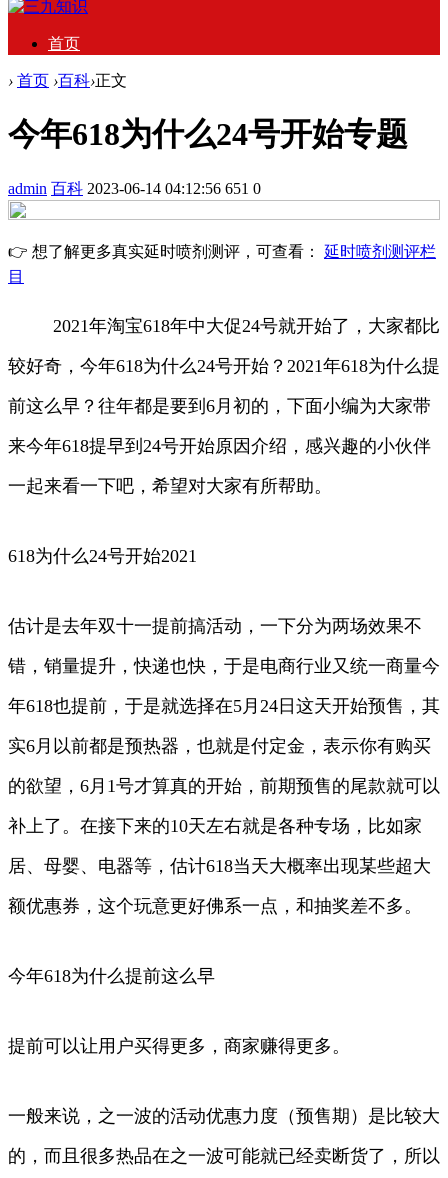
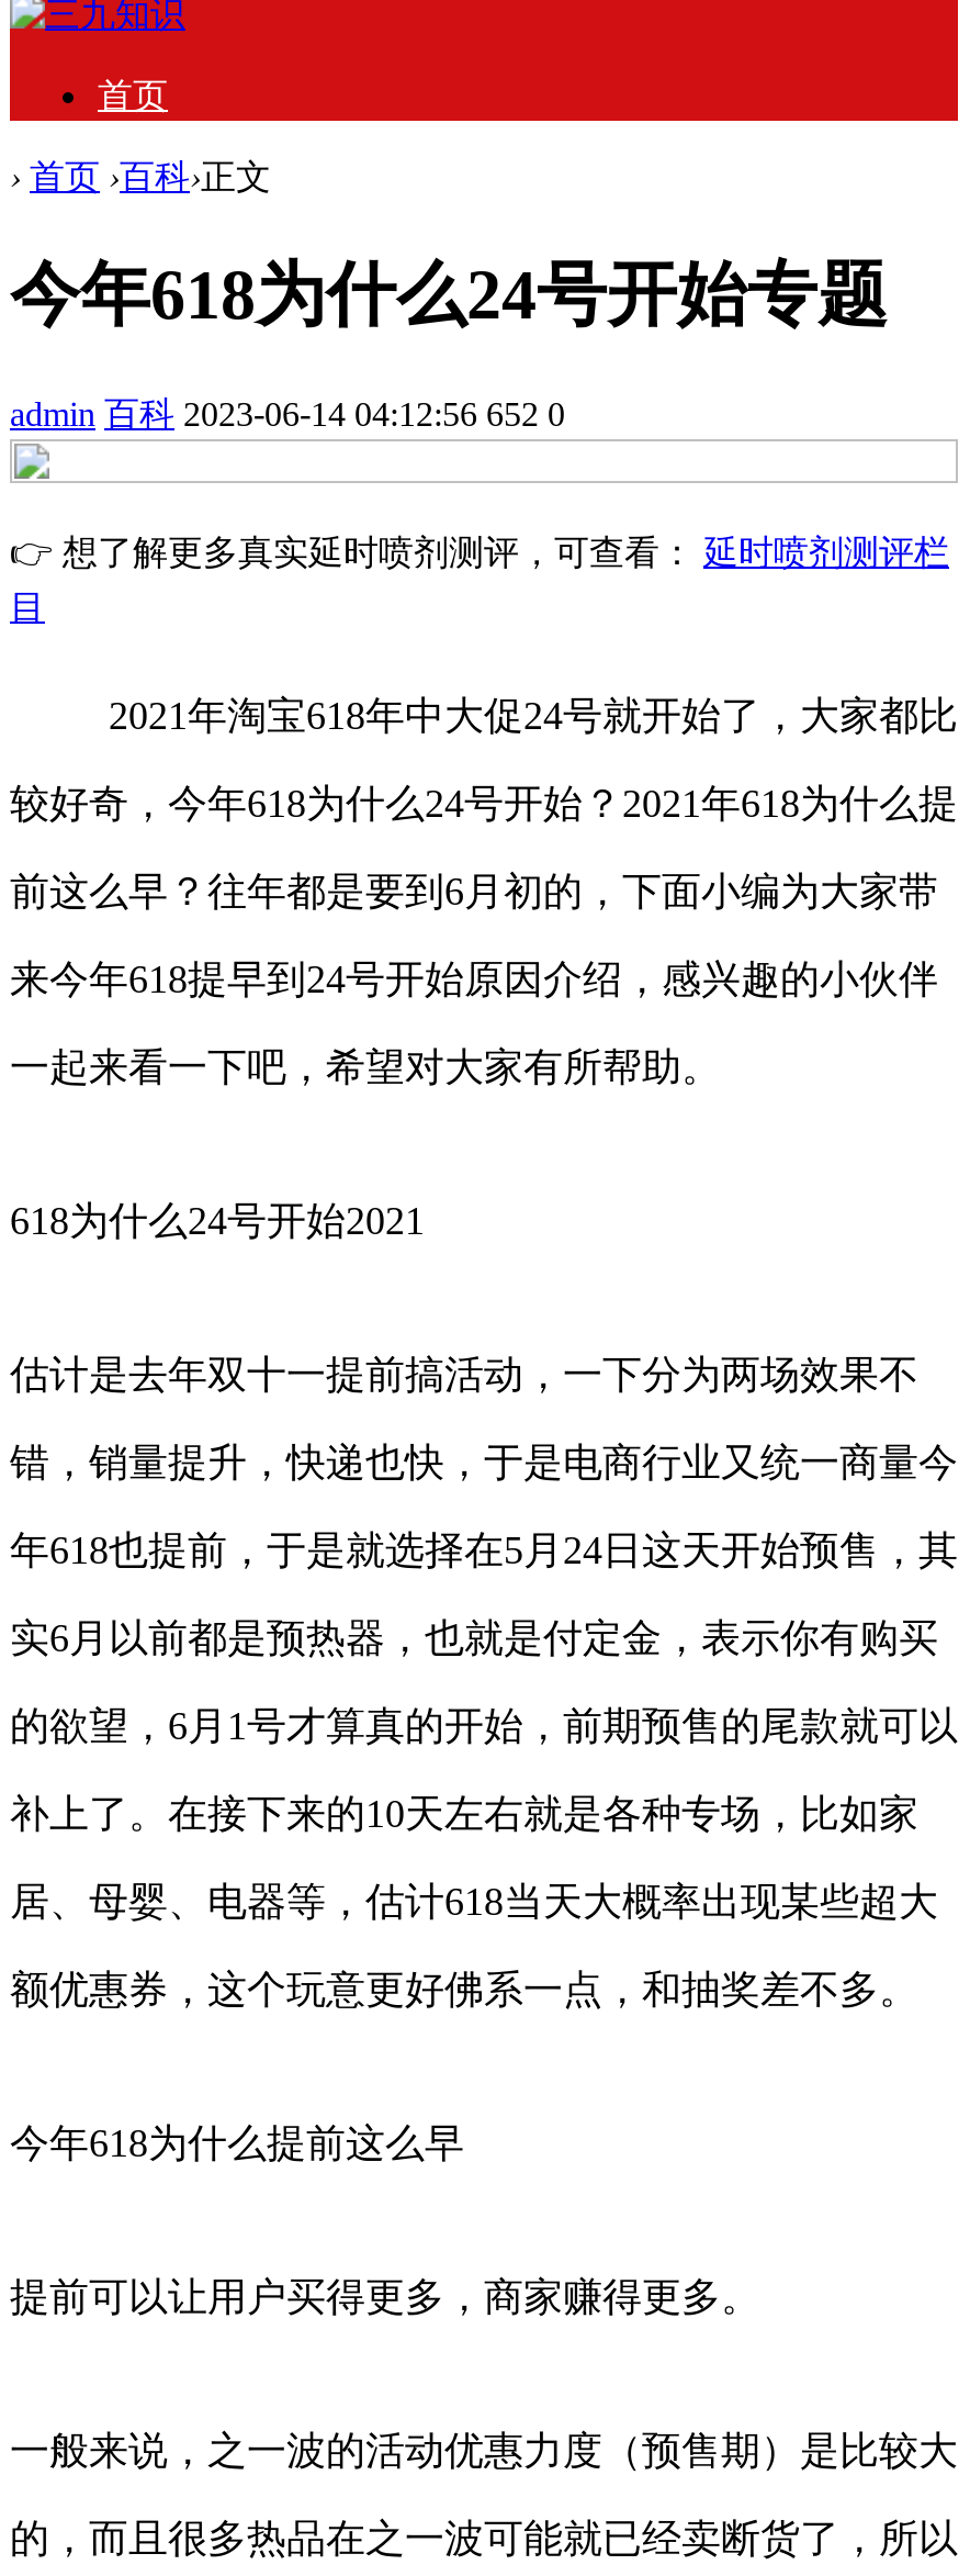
[8,180,261,197] admin 百科 2023-06-14 04:12:56 651 0 -> [10,395,565,432] admin 百科 2023-06-14 04:12:56 652 0

